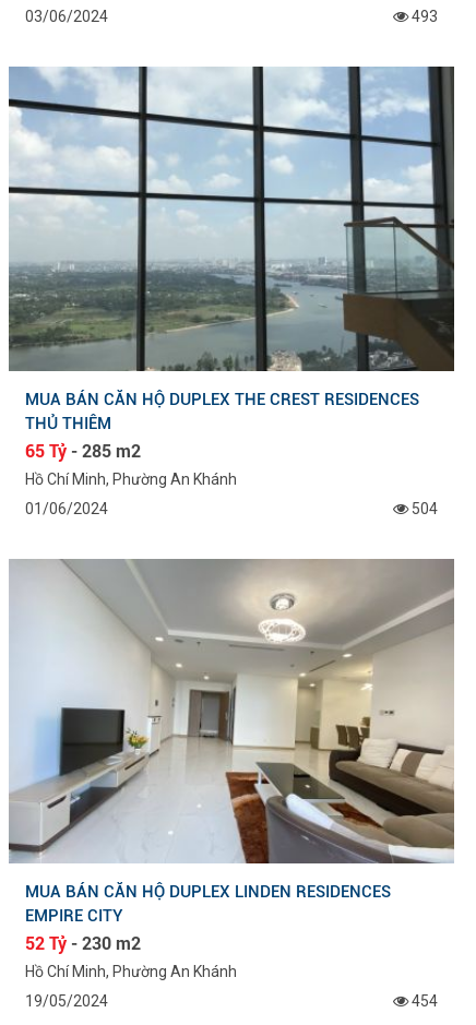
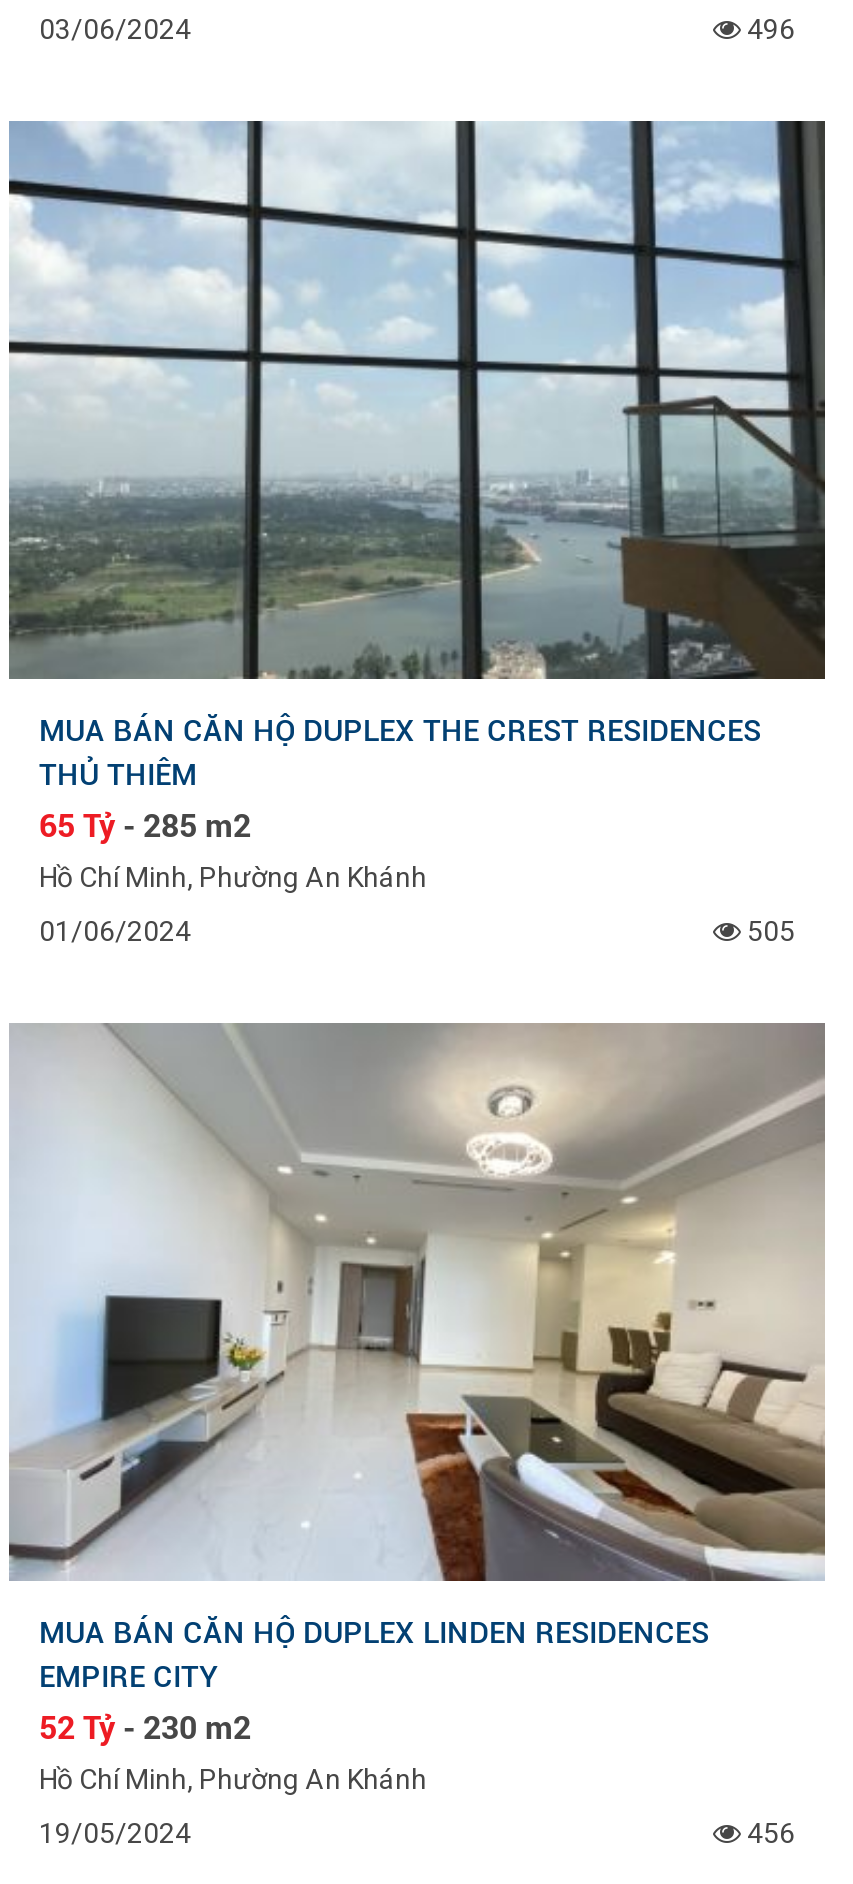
[408,7,438,25] 493 -> [741,12,795,44] 496
[408,500,438,517] 504 -> [741,914,795,946] 505
[408,992,438,1009] 454 -> [741,1817,795,1849] 456

